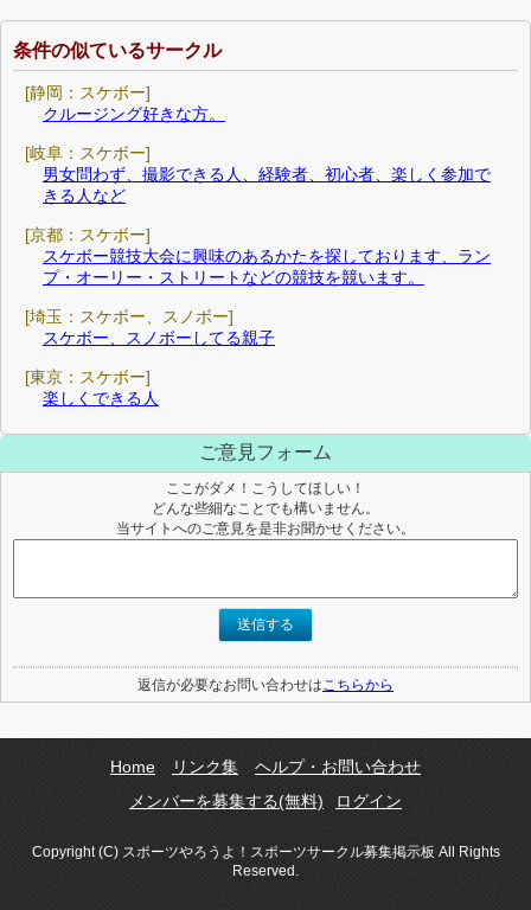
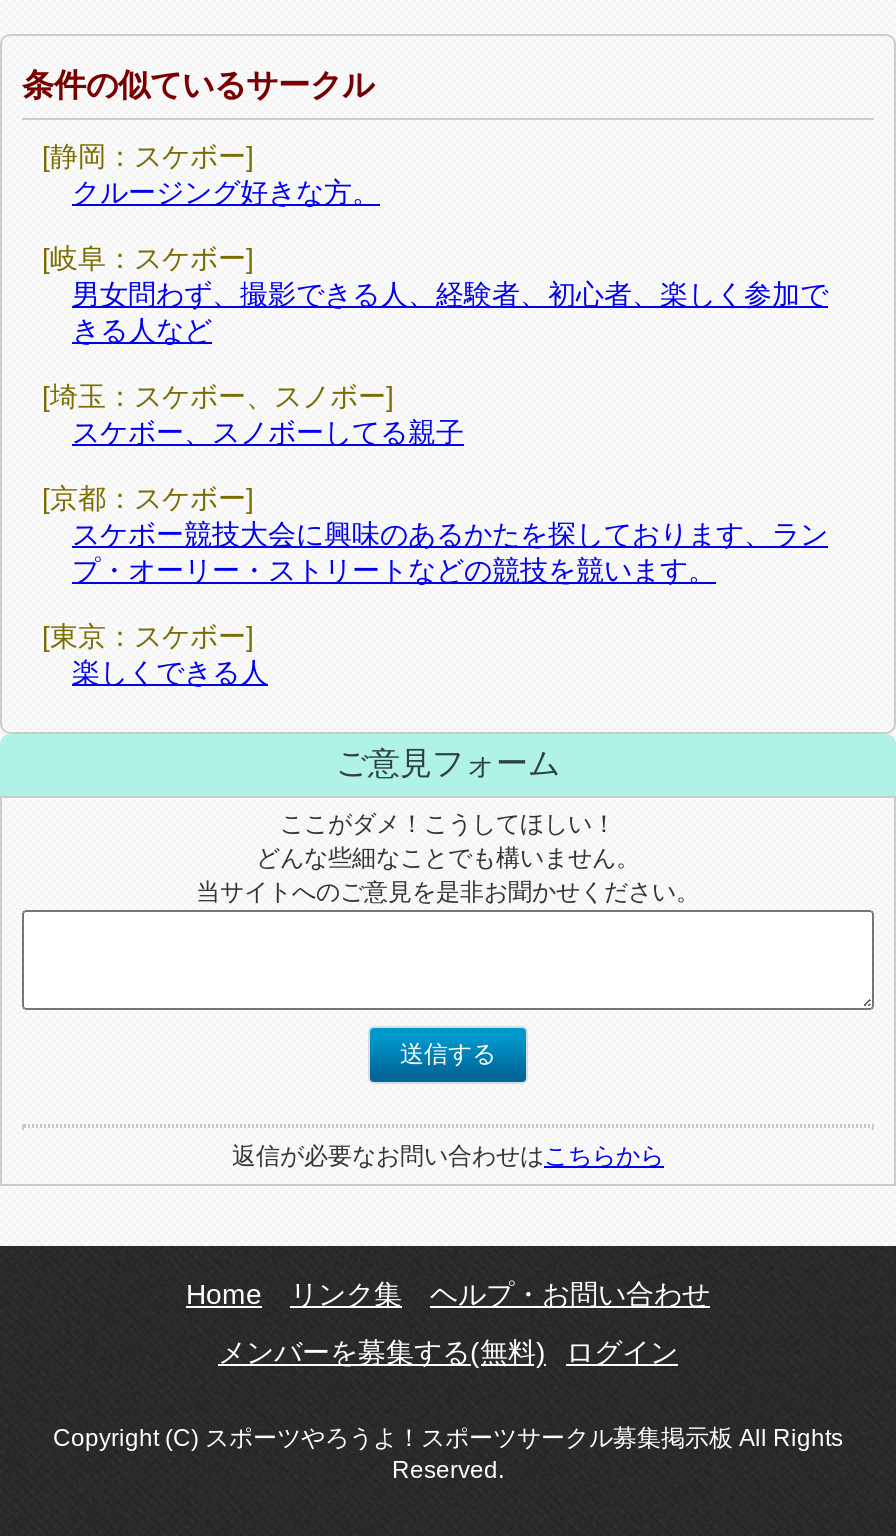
moved [25,225,491,287] -> [42,482,828,586]: [京都：スケボー] | スケボー競技大会に興味のあるかたを探しております、ラン | プ・オーリー・ストリートなどの競技を競います。
moved [25,307,275,347] -> [42,380,464,448]: [埼玉：スケボー、スノボー] | スケボー、スノボーしてる親子

